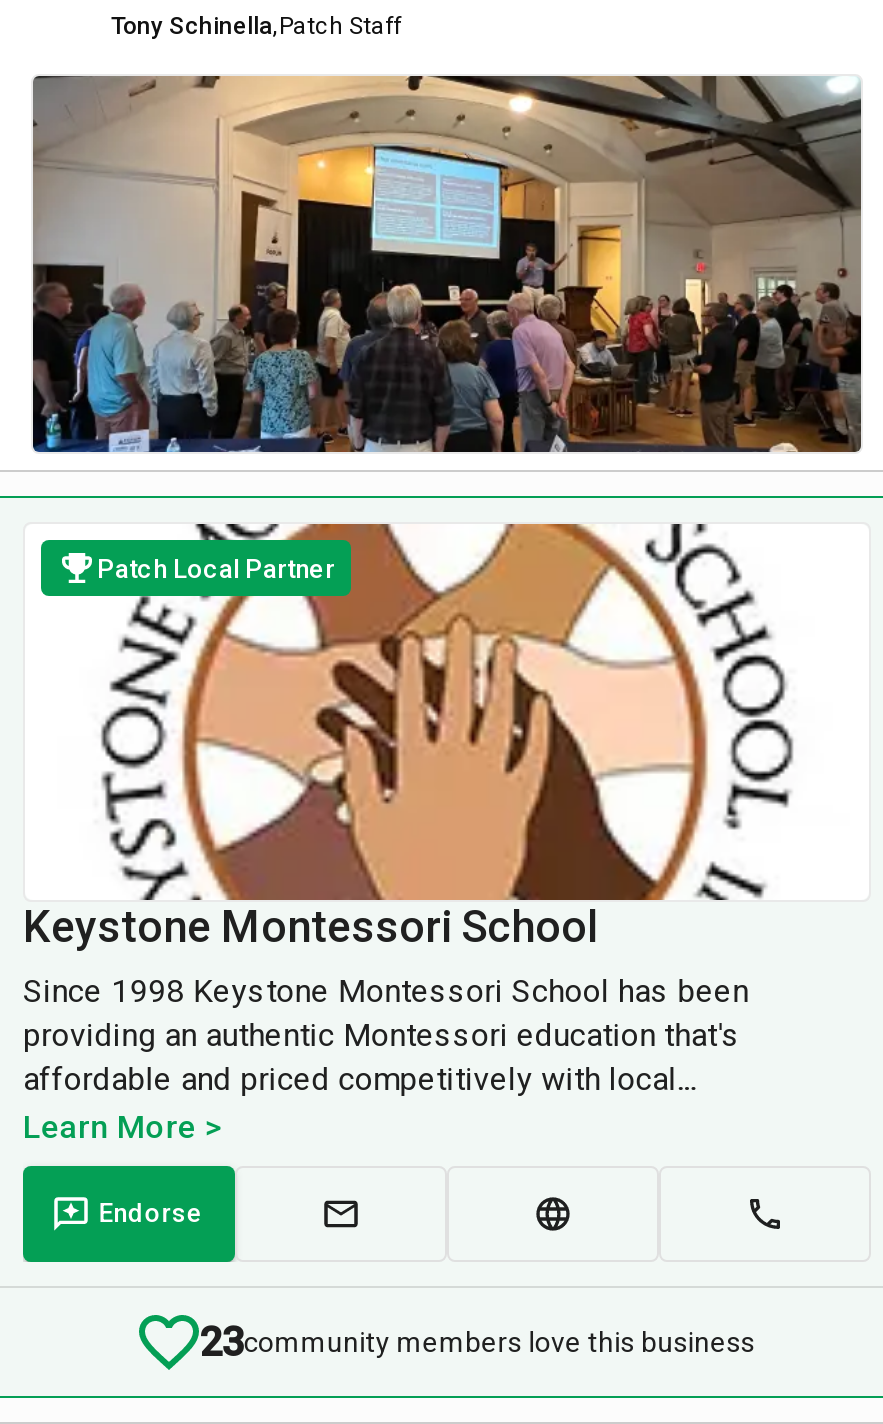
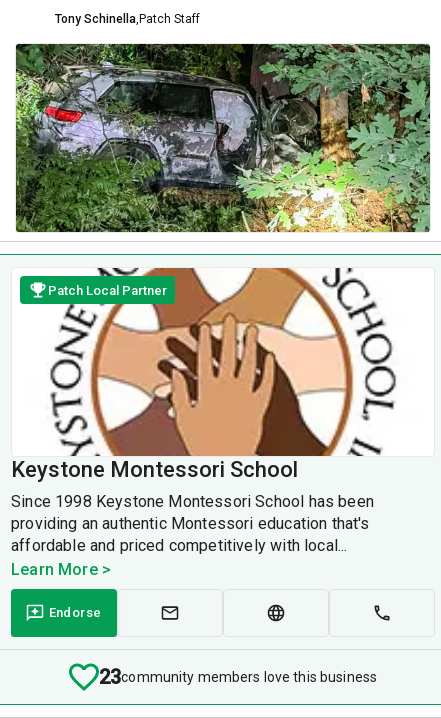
[31,74,863,454] [image] -> [15,43,431,233] [image]

